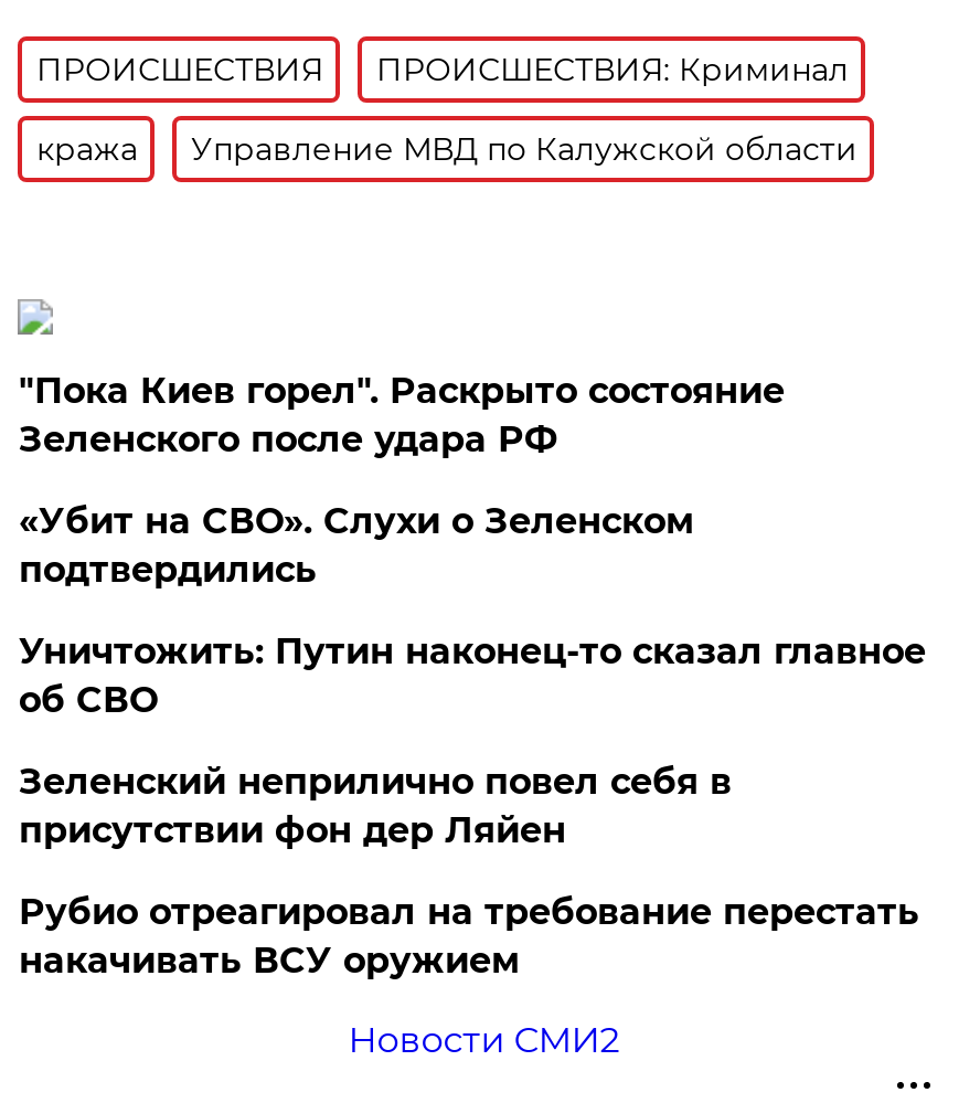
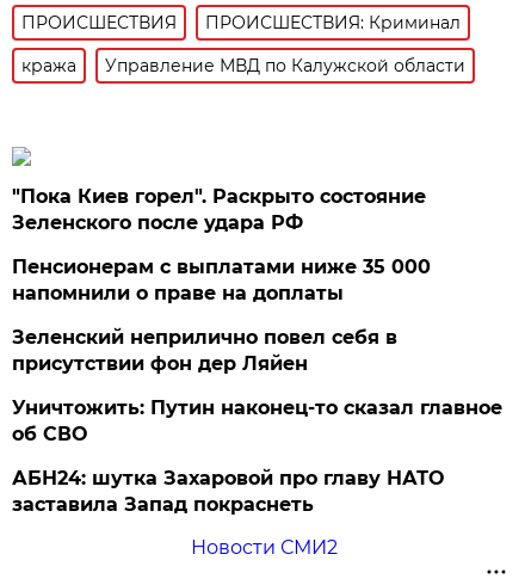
[19,500,694,590] «Убит на СВО». Слухи о Зеленском | подтвердились -> [12,255,431,304] Пенсионерам с выплатами ниже 35 000 | напомнили о праве на доплаты
moved [19,630,926,721] -> [12,396,503,445]: Уничтожить: Путин наконец-то сказал главное | об СВО
moved [19,761,731,851] -> [12,326,398,375]: Зеленский неприлично повел cебя в | присутствии фон дер Ляйен
[19,891,919,981] Рубио отреагировал на требование перестать | накачивать ВСУ оружием -> [12,467,444,516] АБН24: шутка Захаровой про главу НАТО | заставила Запад покраснеть

